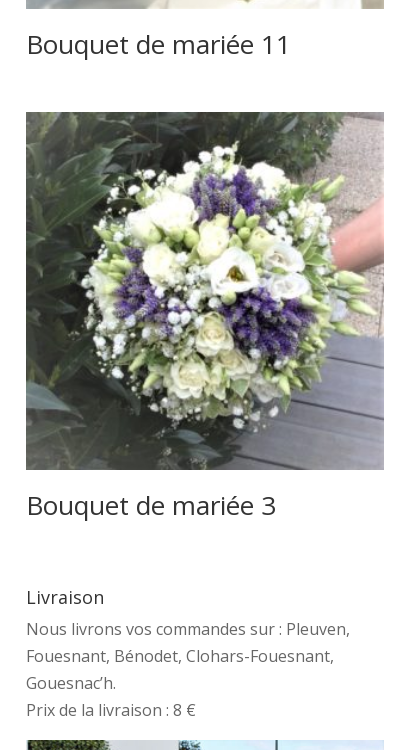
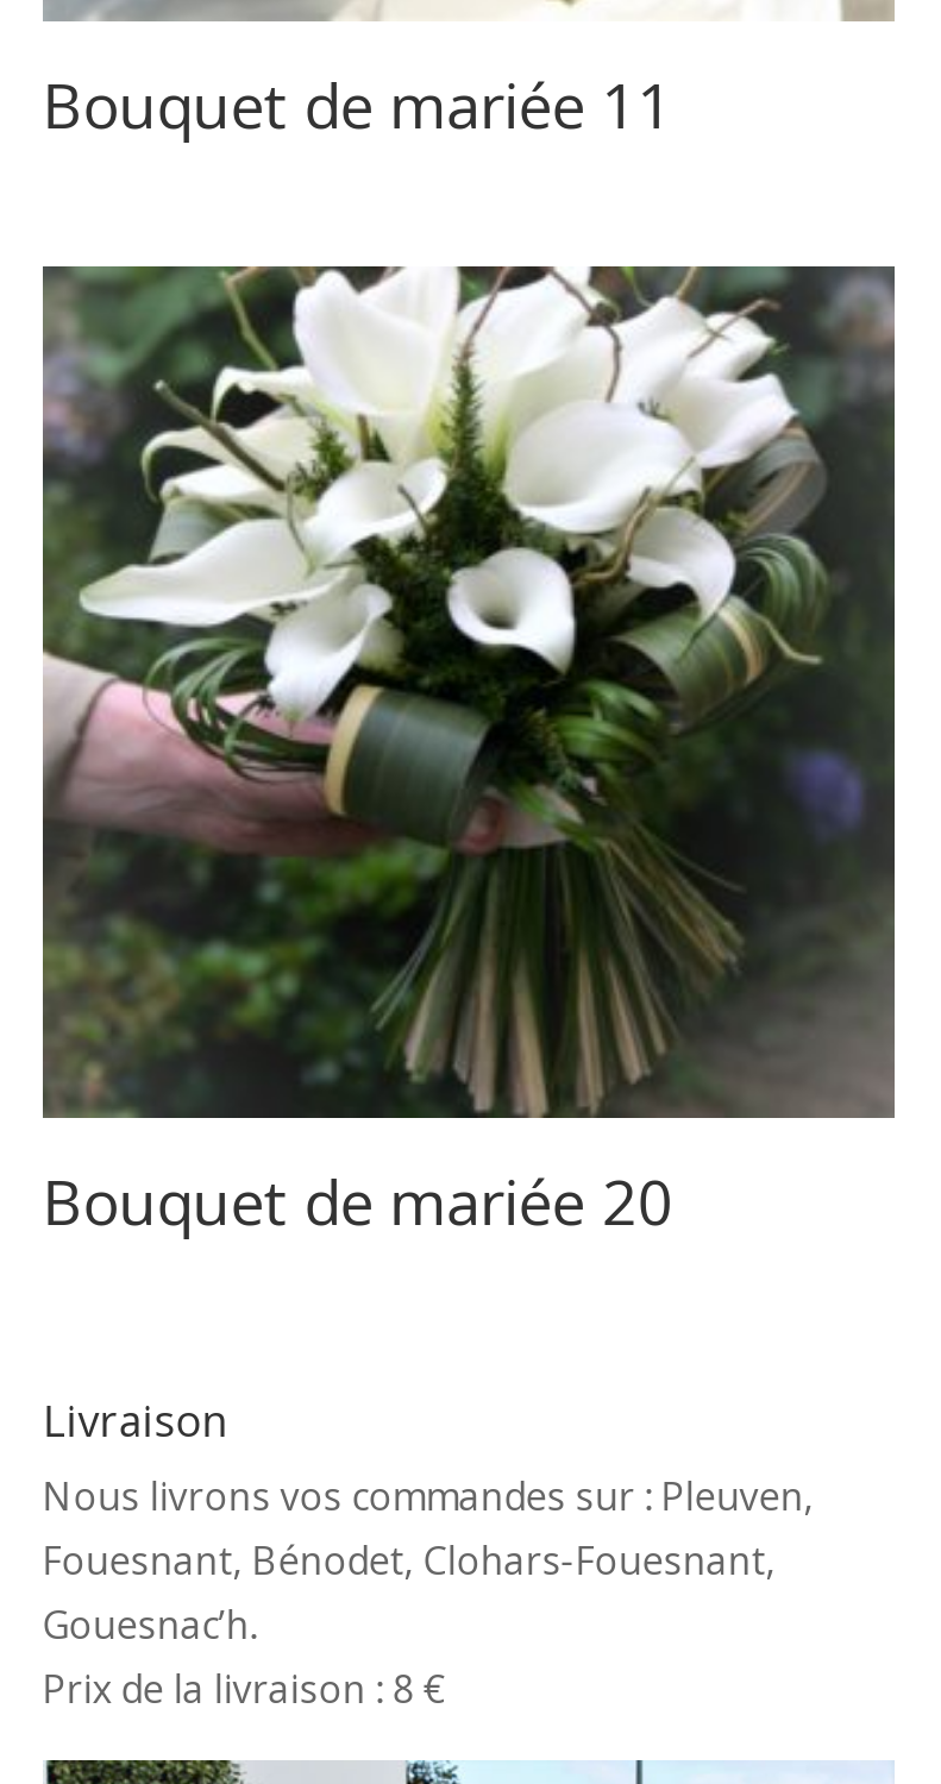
[25,111,385,523] [image] | Bouquet de mariée 3 -> [42,266,897,1244] [image] | Bouquet de mariée 20

